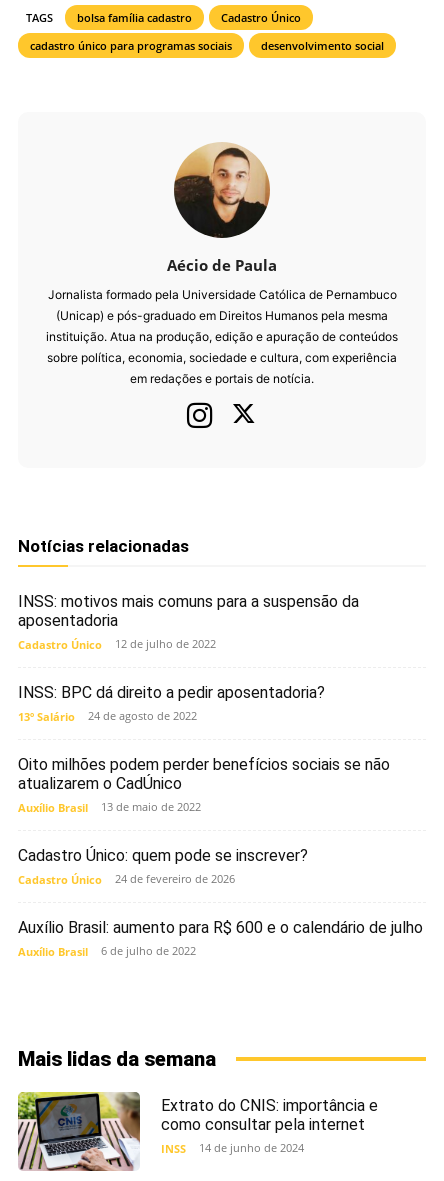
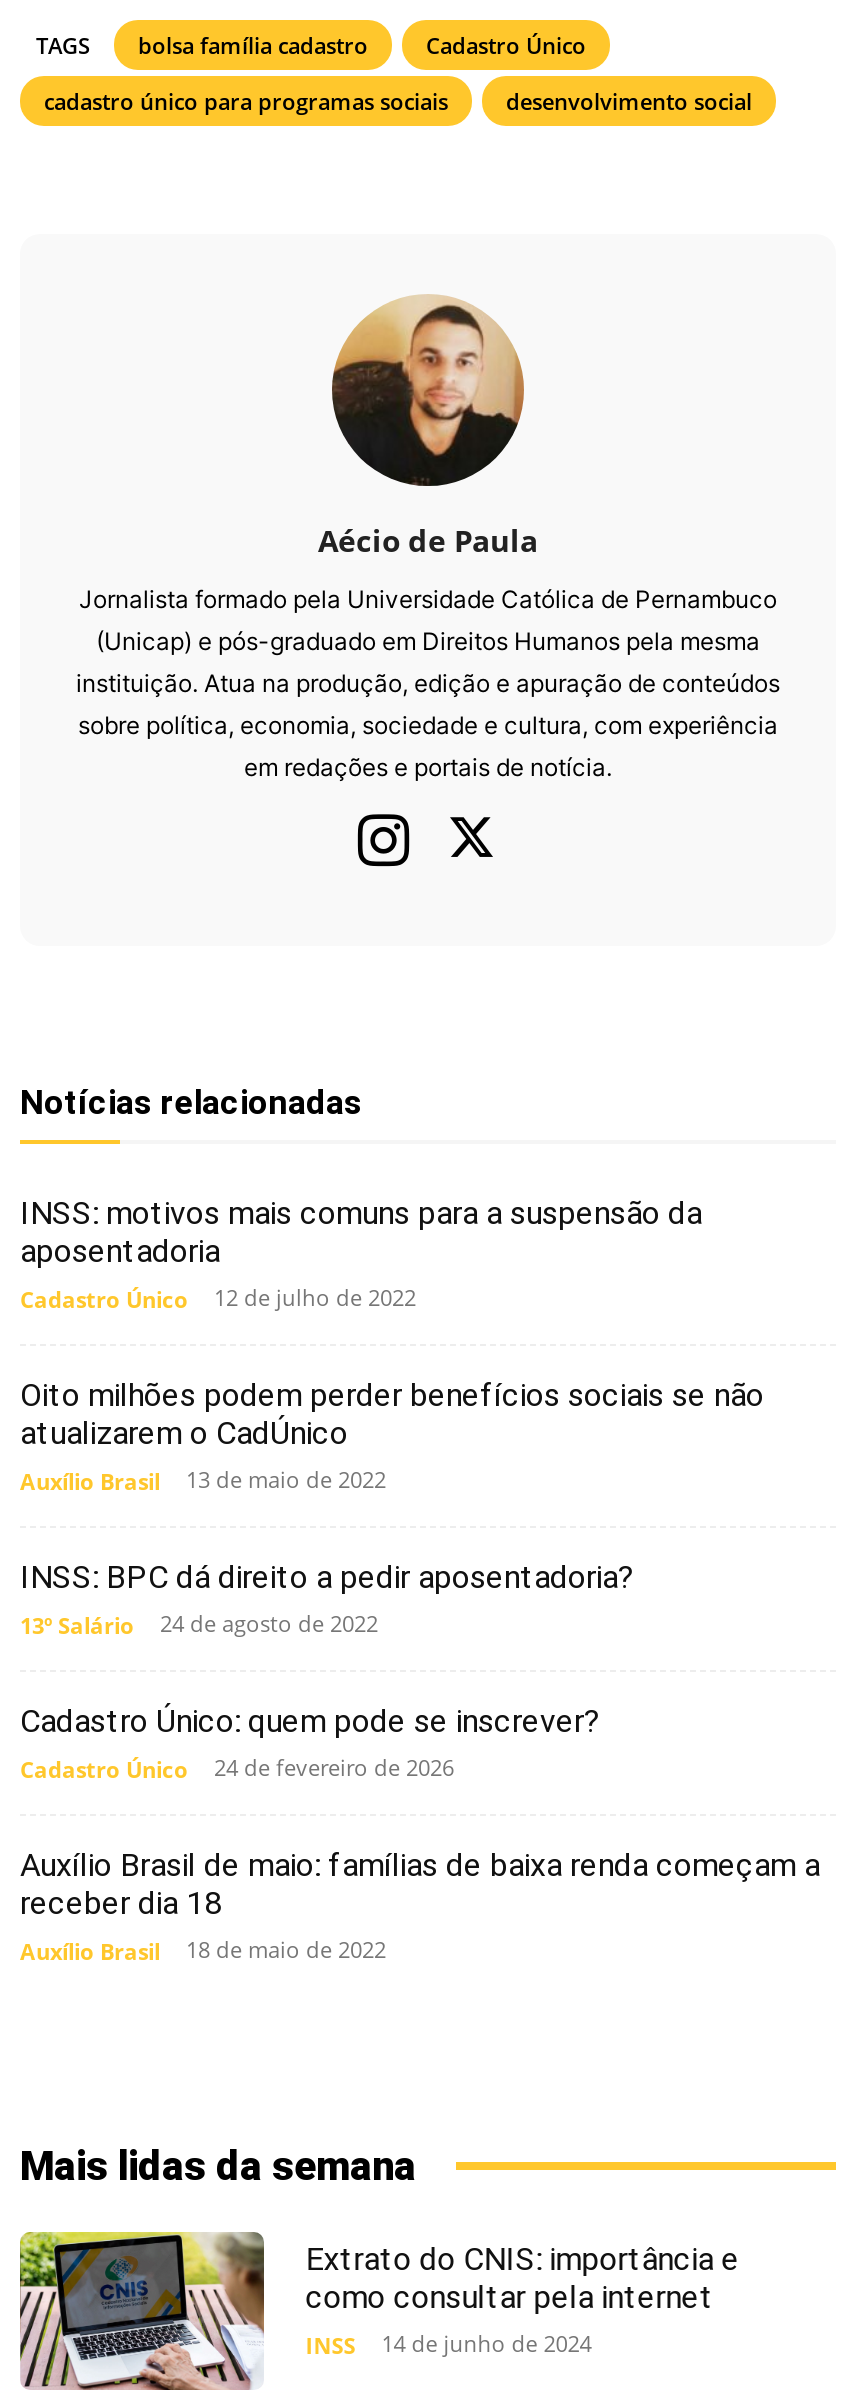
moved [18,682,325,723] -> [20,1557,634,1639]: INSS: BPC dá direito a pedir aposentadoria? | 13º Salário | 24 de agosto de 2022
moved [18,754,390,814] -> [20,1375,764,1495]: Oito milhões podem perder benefícios sociais se não | atualizarem o CadÚnico | Auxílio Brasil | 13 de maio de 2022
[18,917,423,936] Auxílio Brasil: aumento para R$ 600 e o calendário de julho -> [20,1845,820,1921] Auxílio Brasil de maio: famílias de baixa renda começam a | receber dia 18
[18,942,196,958] Auxílio Brasil 6 de julho de 2022 -> [20,1933,386,1965] Auxílio Brasil 18 de maio de 2022

